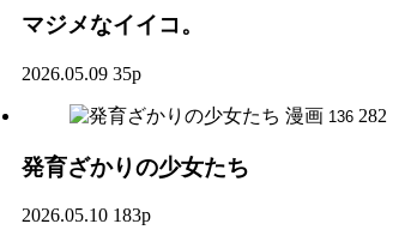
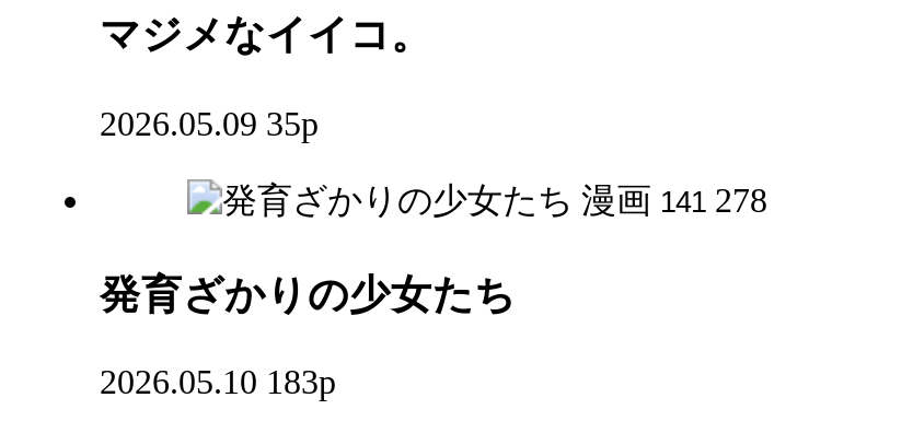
[285,105,387,126] 漫画 136 282 -> [581,181,767,218] 漫画 141 278

